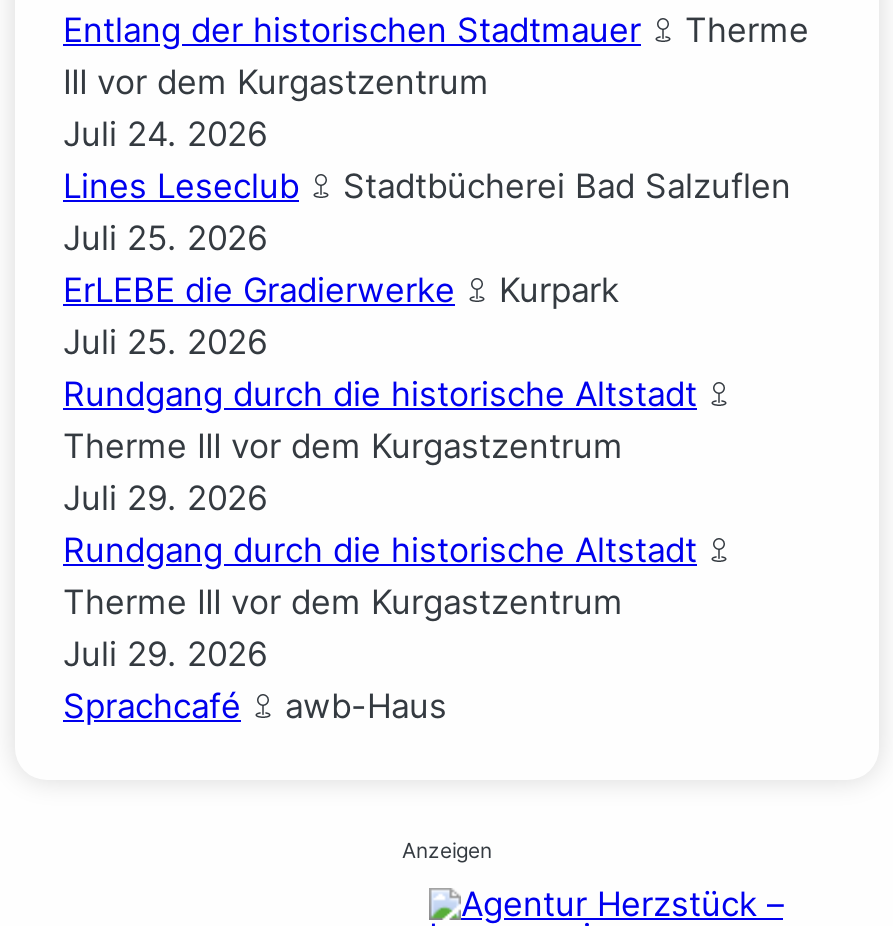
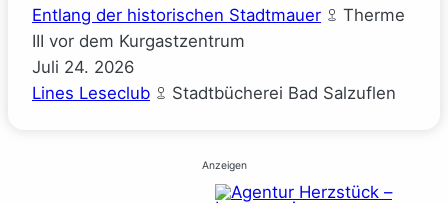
[63,217,697,725] Juli 25. 2026 | ErLEBE die Gradierwerke | Kurpark | Juli 25. 2026 | Rundgang durch die historische Altstadt | Therme III vor dem Kurgastzentrum | Juli 29. 2026 | Rundgang durch die historische Altstadt | Therme III vor dem Kurgastzentrum | Juli 29. 2026 | Sprachcafé | awb-Haus -> none

